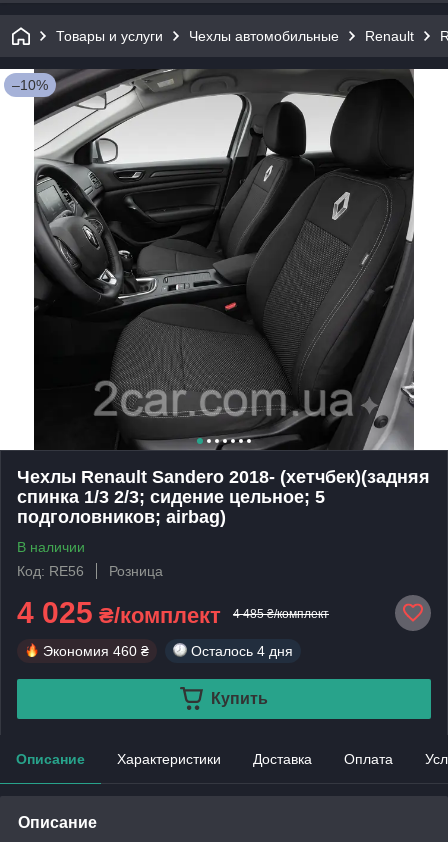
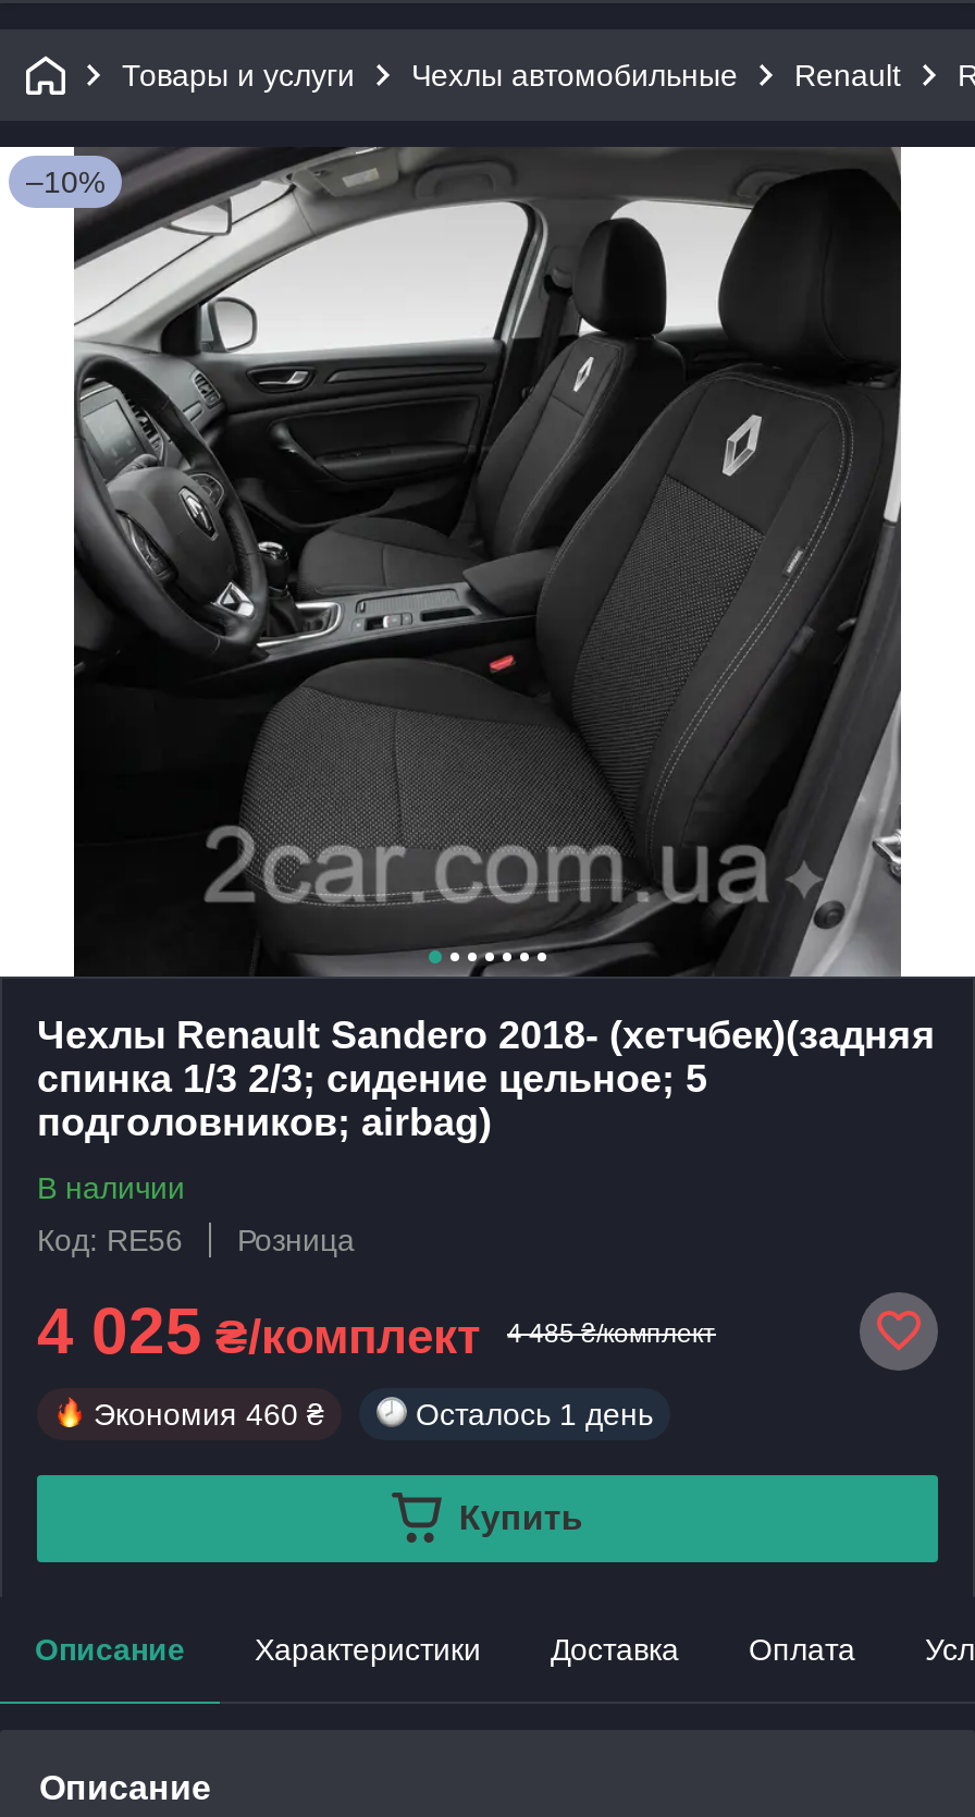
[191,643,293,659] Осталось 4 дня -> [416,1396,653,1431] Осталось 1 день

